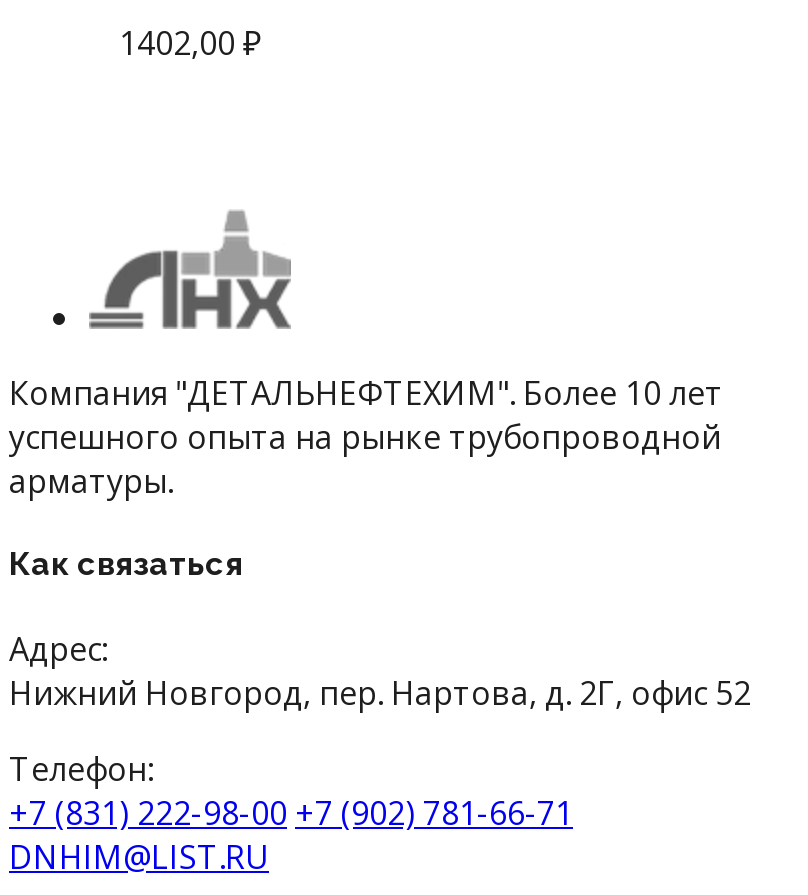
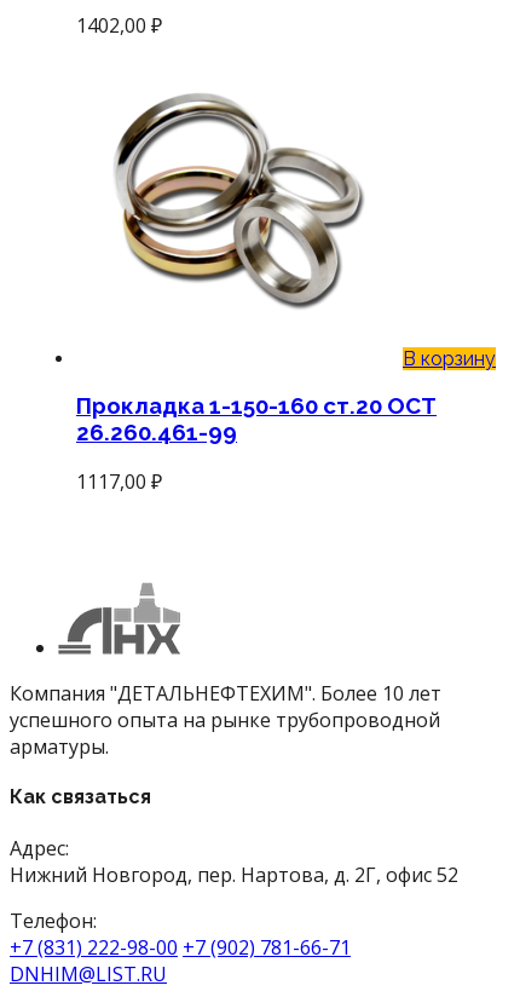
none -> [76,93,496,495] [image] | В корзину | Прокладка 1-150-160 ст.20 ОСТ | 26.260.461-99 | 1117,00 ₽

